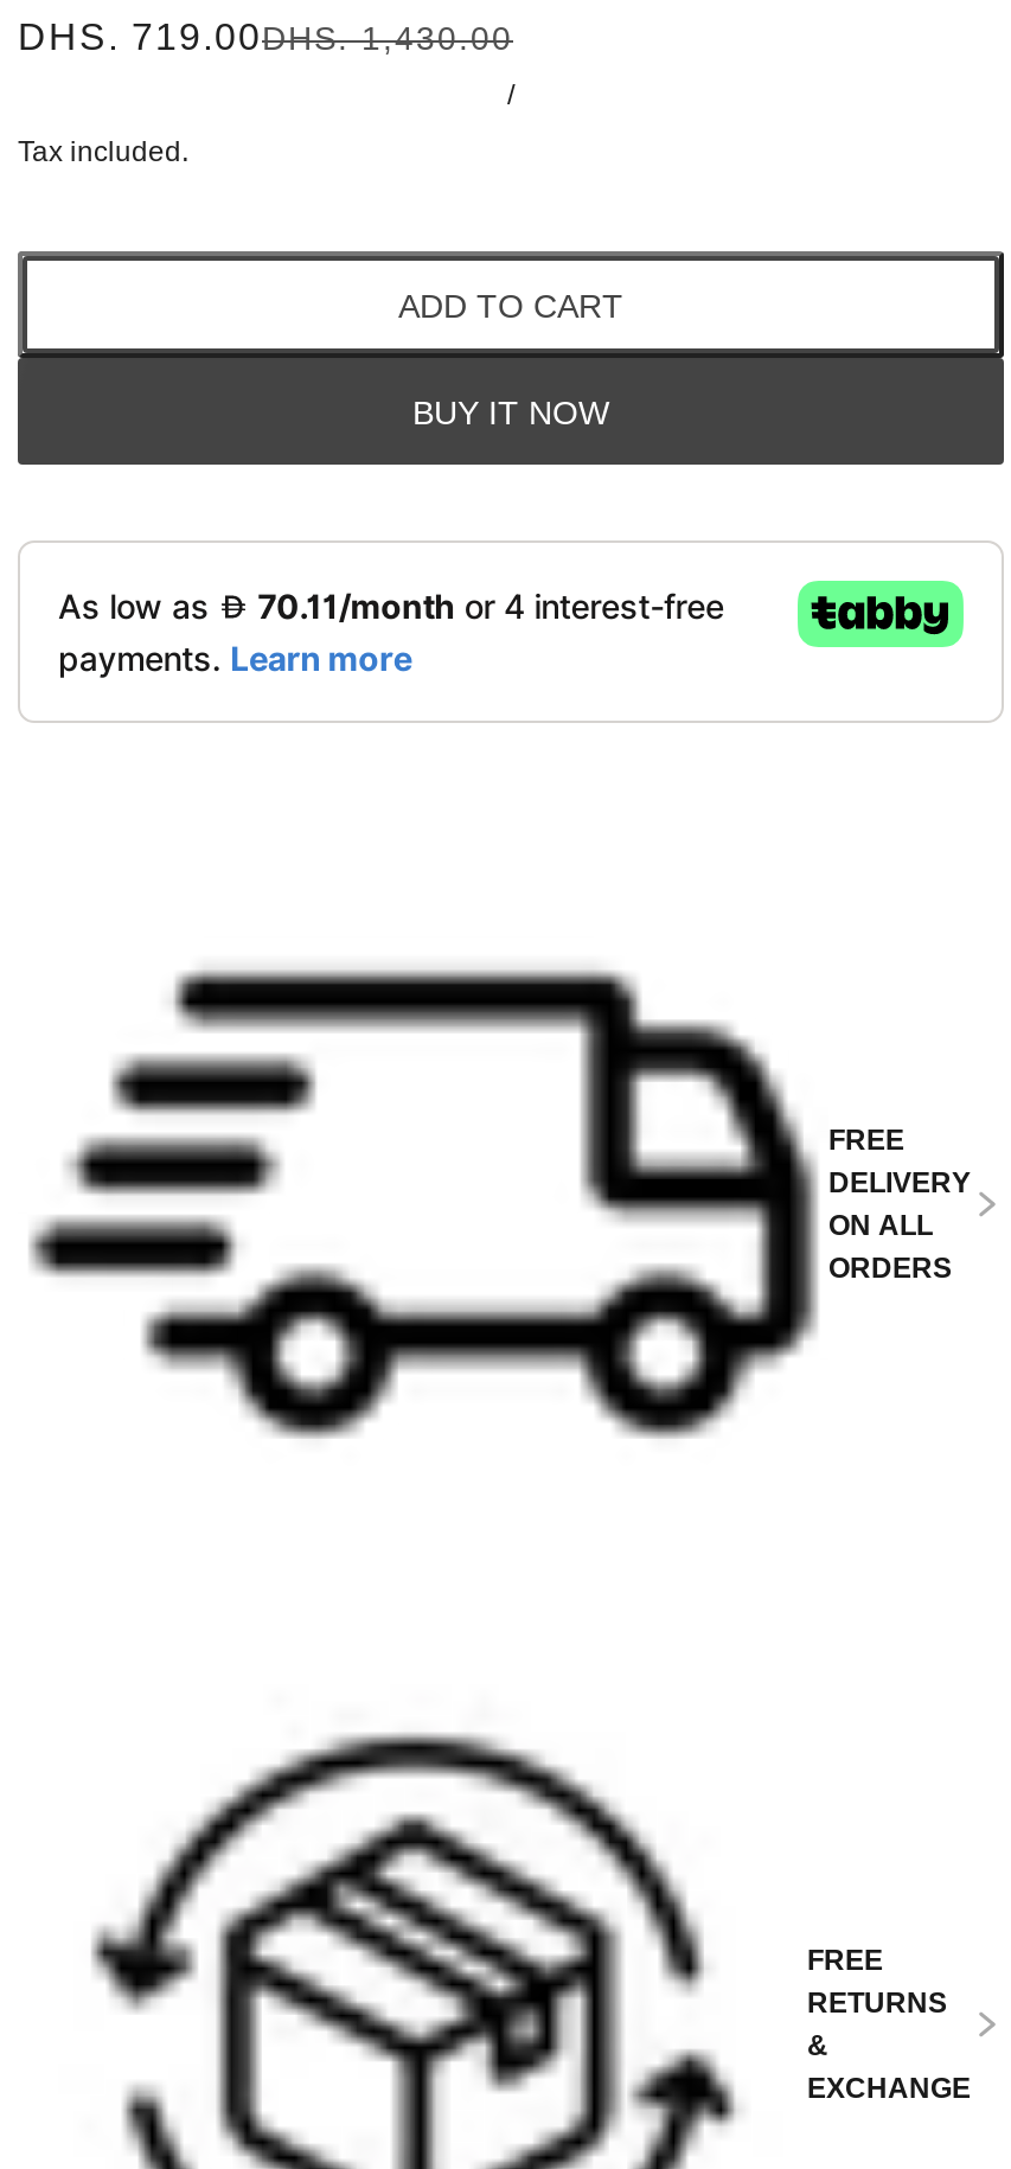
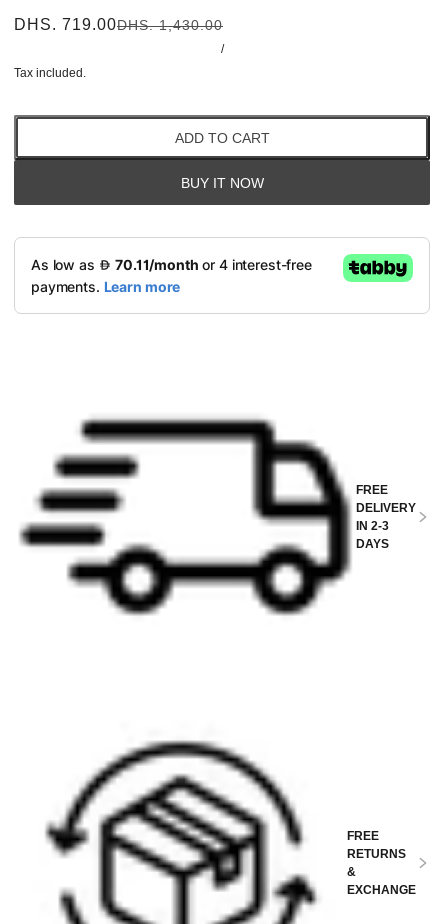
[828,1210,952,1286] ON ALL | ORDERS -> [356,519,389,551] IN 2-3 | DAYS

